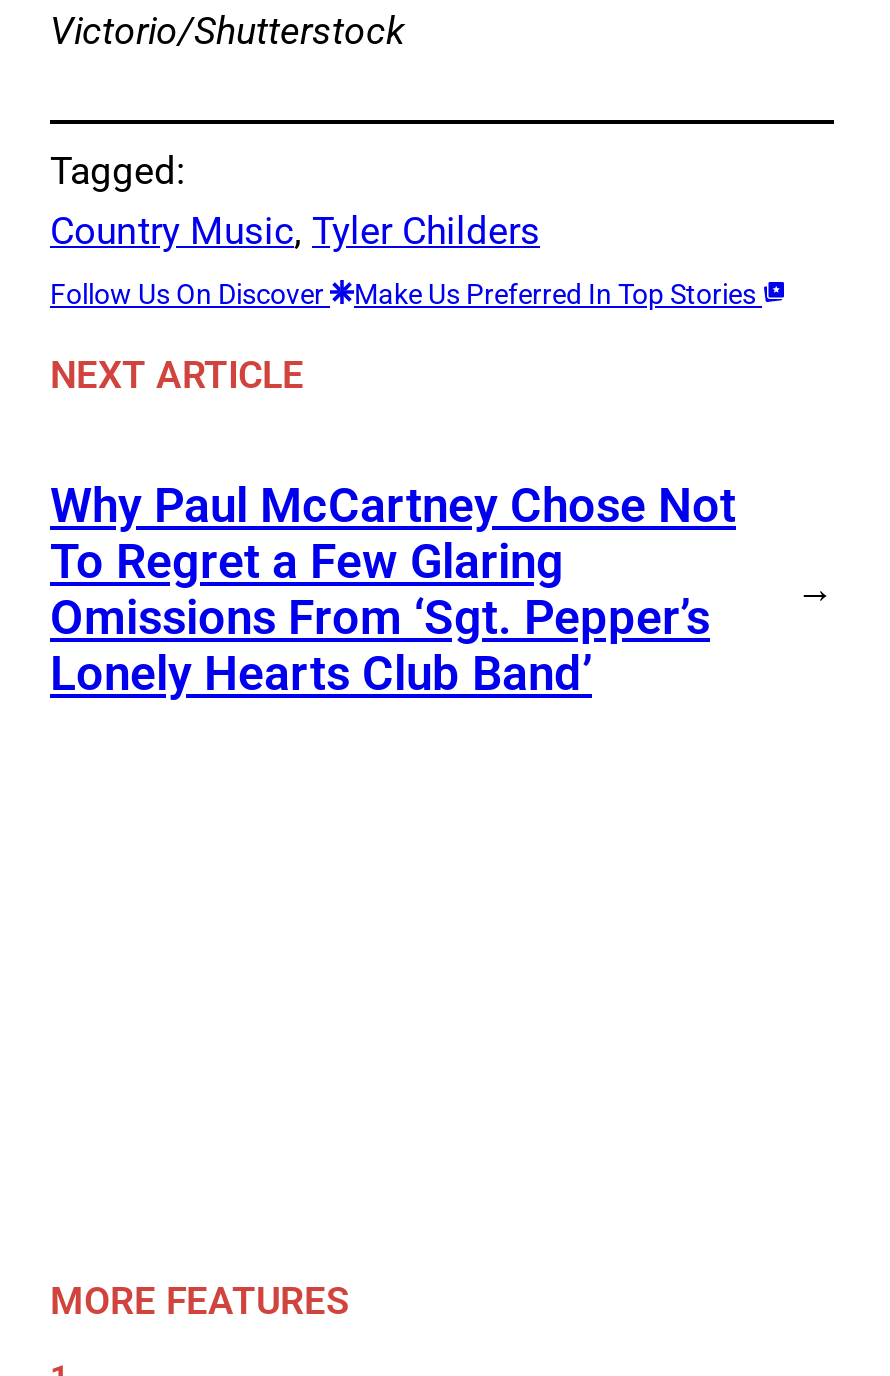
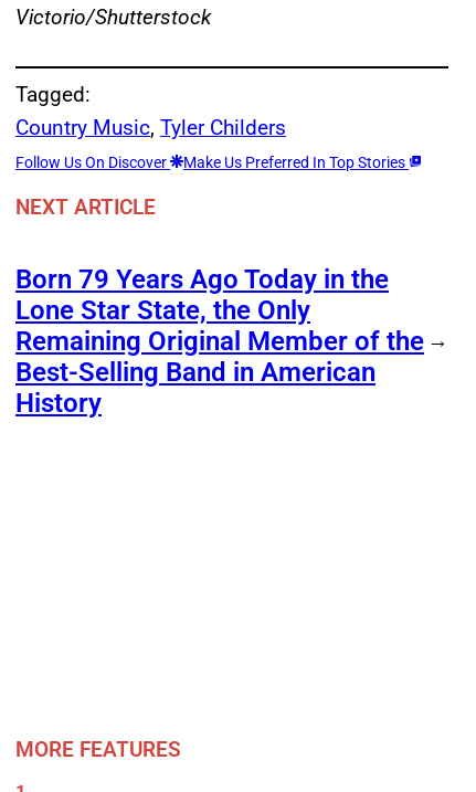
[50,477,736,701] Why Paul McCartney Chose Not | To Regret a Few Glaring | Omissions From ‘Sgt. Pepper’s | Lonely Hearts Club Band’ -> [15,264,424,418] Born 79 Years Ago Today in the | Lone Star State, the Only | Remaining Original Member of the | Best-Selling Band in American | History

